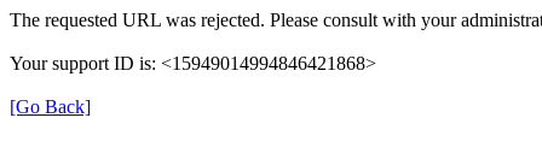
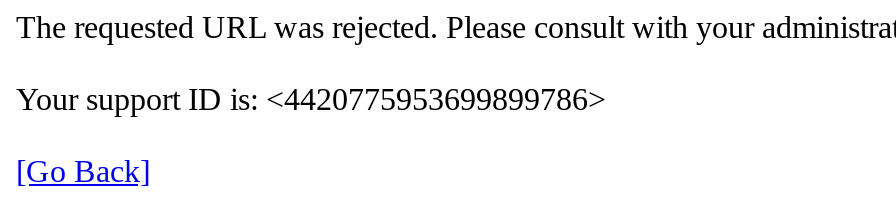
[10,53,376,73] Your support ID is: <15949014994846421868> -> [16,82,606,116] Your support ID is: <4420775953699899786>

